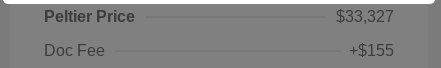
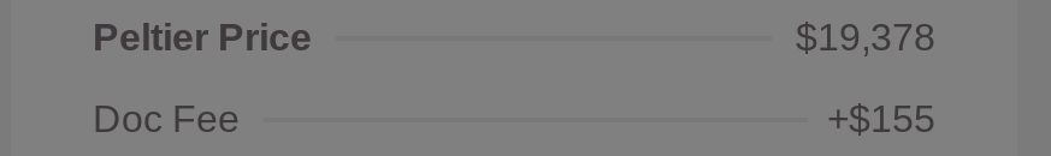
[336,8,394,25] $33,327 -> [796,16,935,57] $19,378

